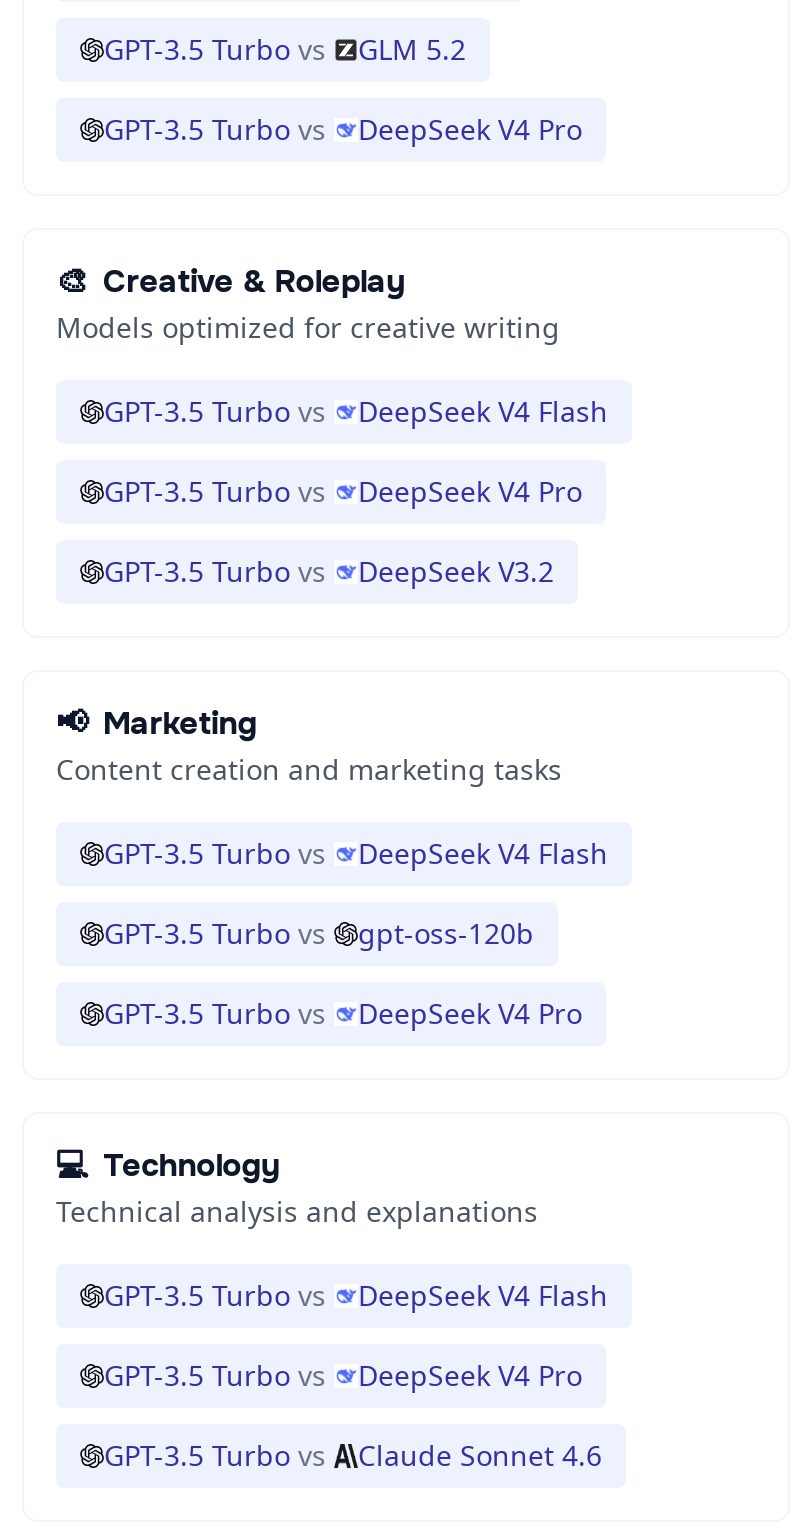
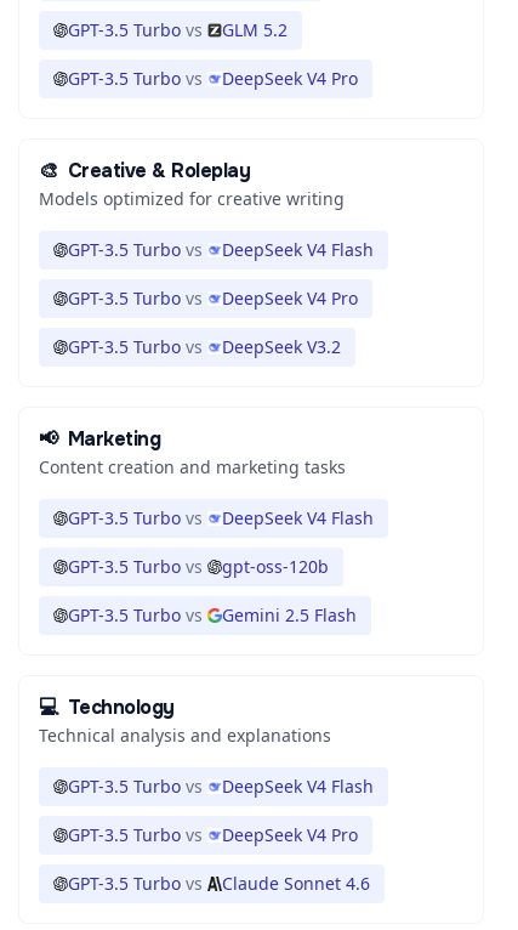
[358,994,582,1032] DeepSeek V4 Pro -> [222,603,357,626] Gemini 2.5 Flash

